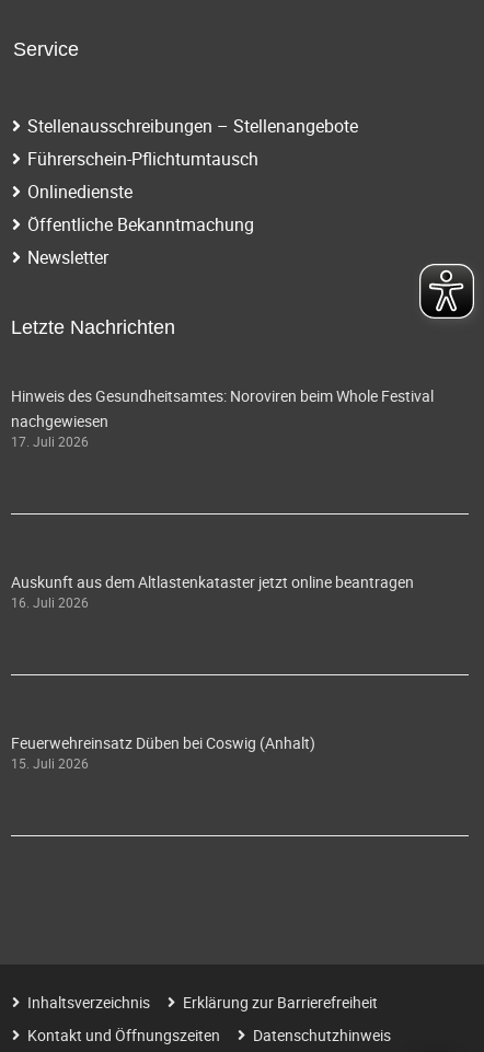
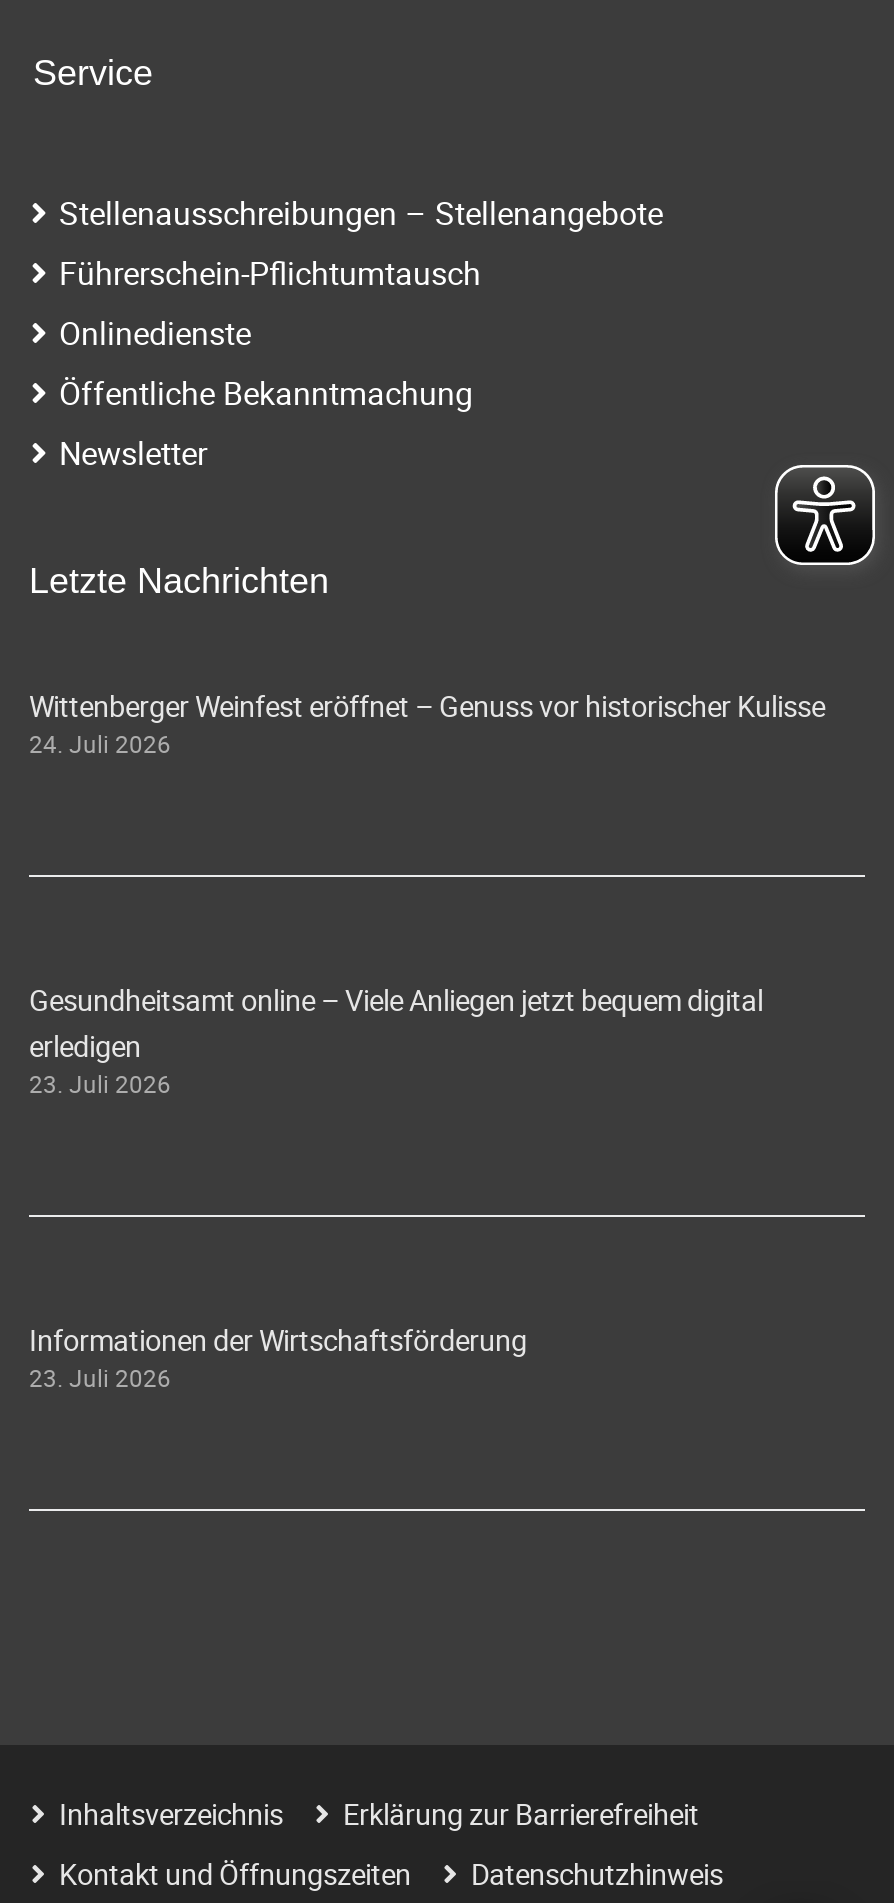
[11,386,434,450] Hinweis des Gesundheitsamtes: Noroviren beim Whole Festival | nachgewiesen | 17. Juli 2026 -> [29,688,825,760] Wittenberger Weinfest eröffnet – Genuss vor historischer Kulisse | 24. Juli 2026
[11,572,414,611] Auskunft aus dem Altlastenkataster jetzt online beantragen | 16. Juli 2026 -> [29,982,763,1100] Gesundheitsamt online – Viele Anliegen jetzt bequem digital | erledigen | 23. Juli 2026
[11,733,315,772] Feuerwehreinsatz Düben bei Coswig (Anhalt) | 15. Juli 2026 -> [29,1322,527,1394] Informationen der Wirtschaftsförderung | 23. Juli 2026

